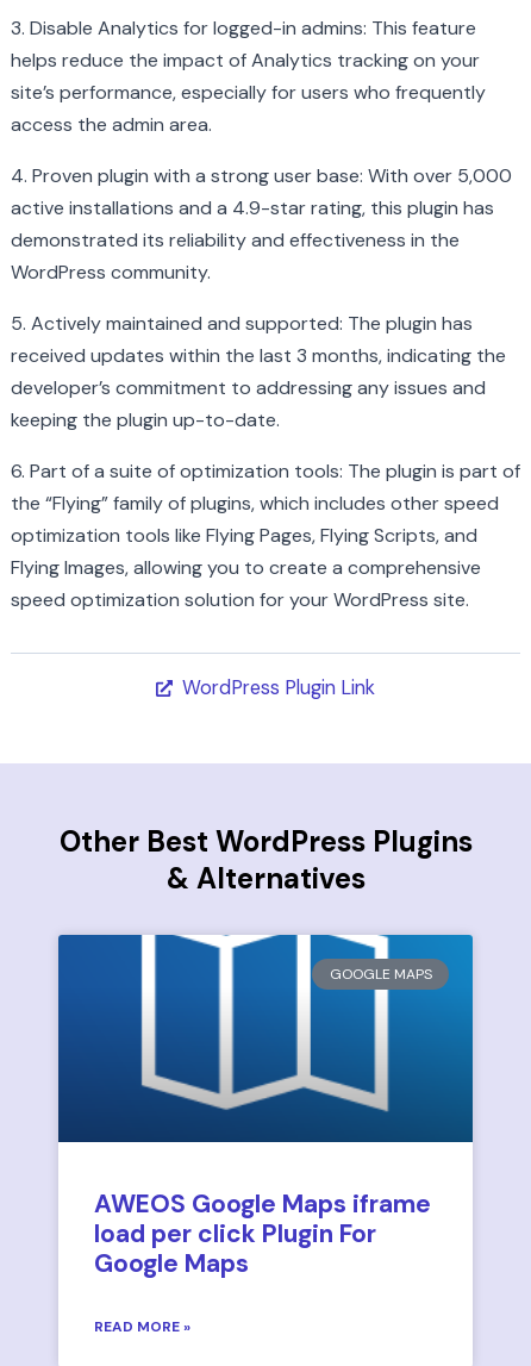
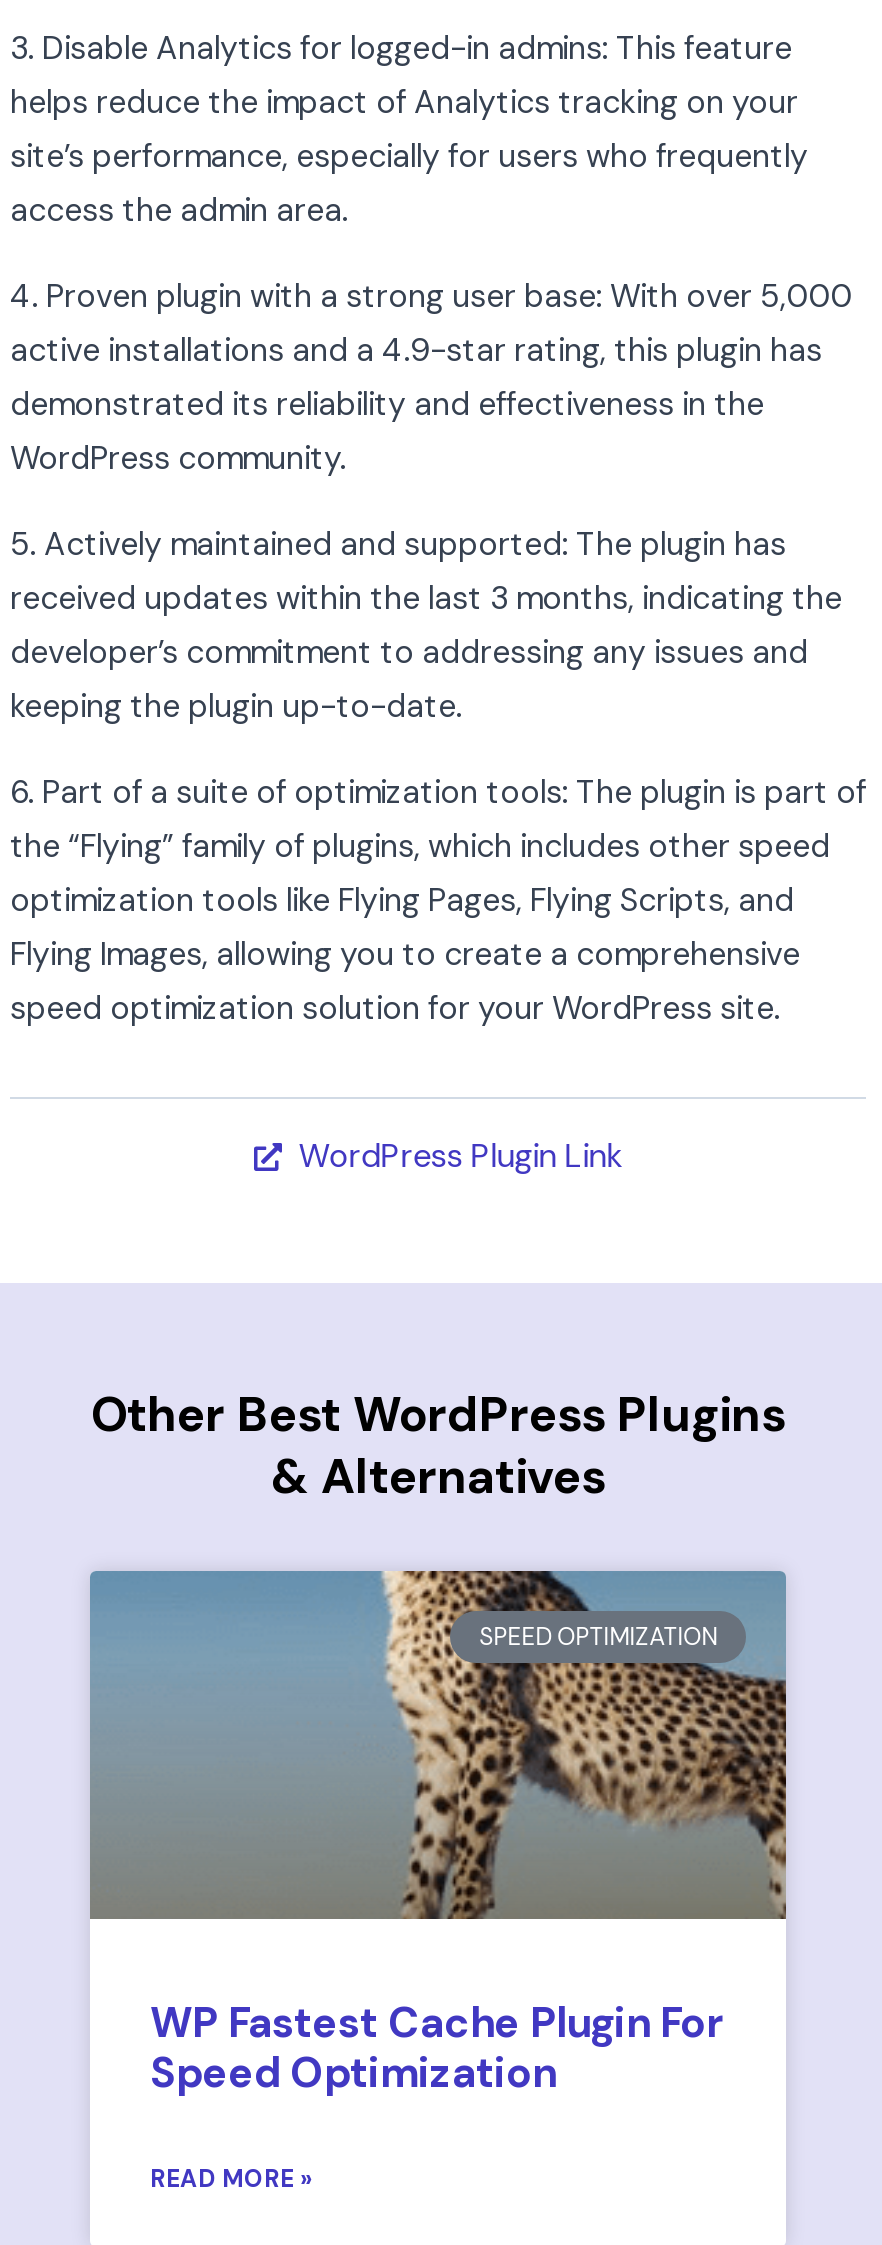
[58,934,474,1143] [image] | GOOGLE MAPS -> [88,1569,788,1921] [image] | SPEED OPTIMIZATION
[94,1187,431,1280] AWEOS Google Maps iframe | load per click Plugin For | Google Maps -> [150,1995,722,2101] WP Fastest Cache Plugin For | Speed Optimization

